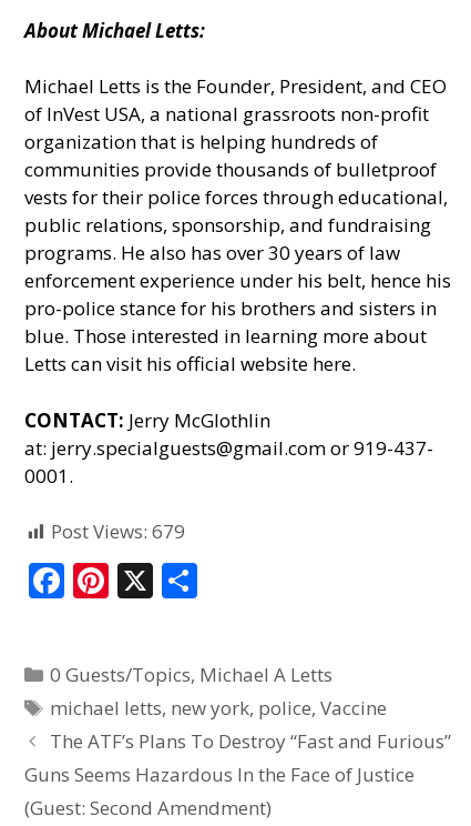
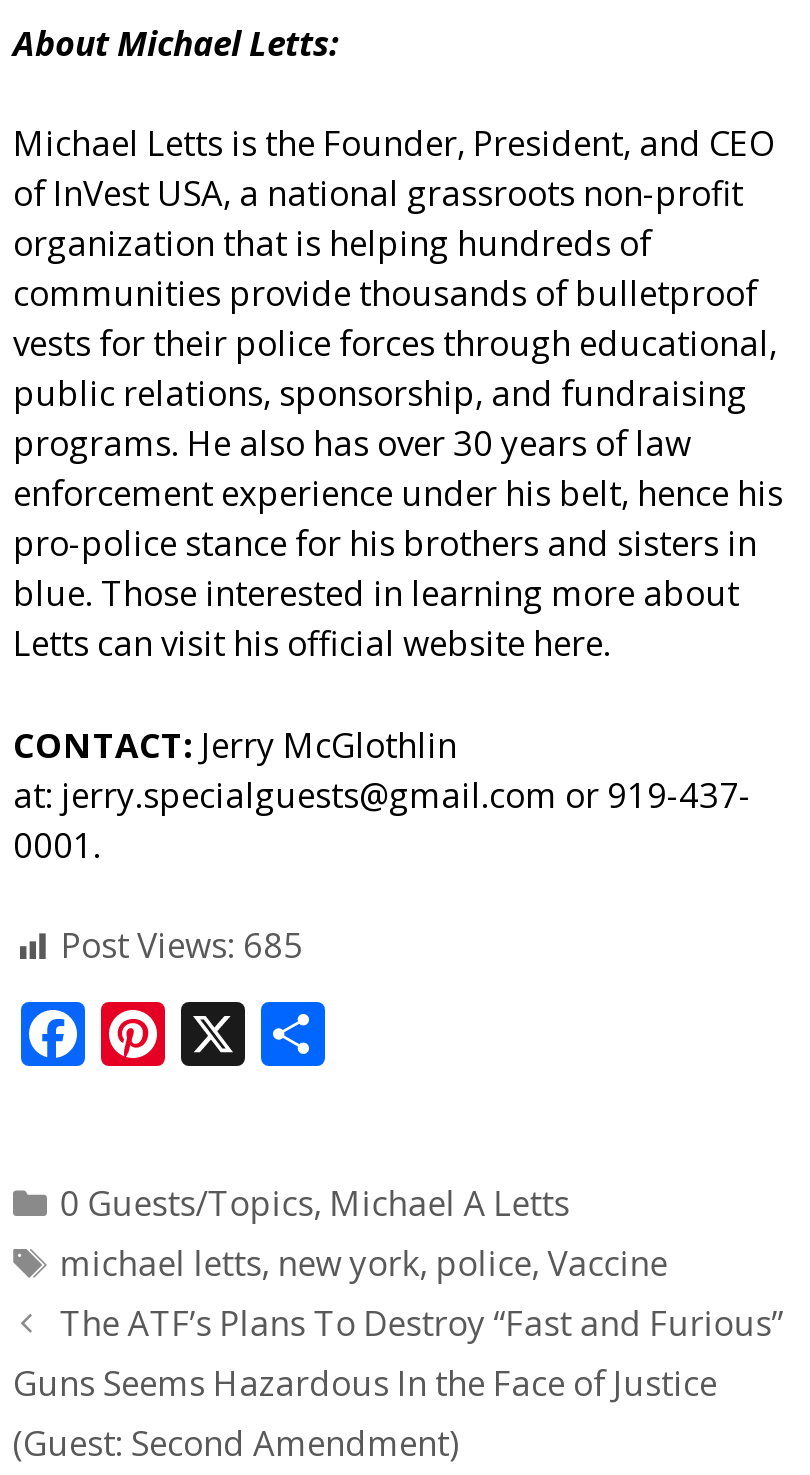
[51,518,185,544] Post Views: 679 -> [61,922,303,968] Post Views: 685

